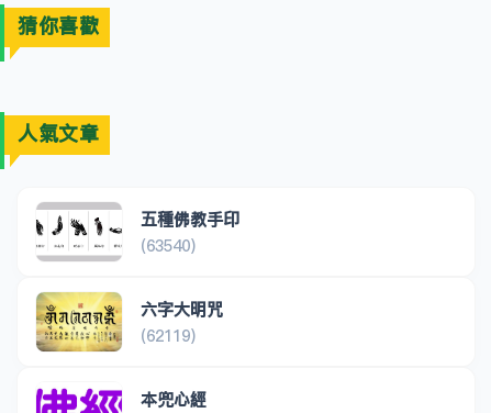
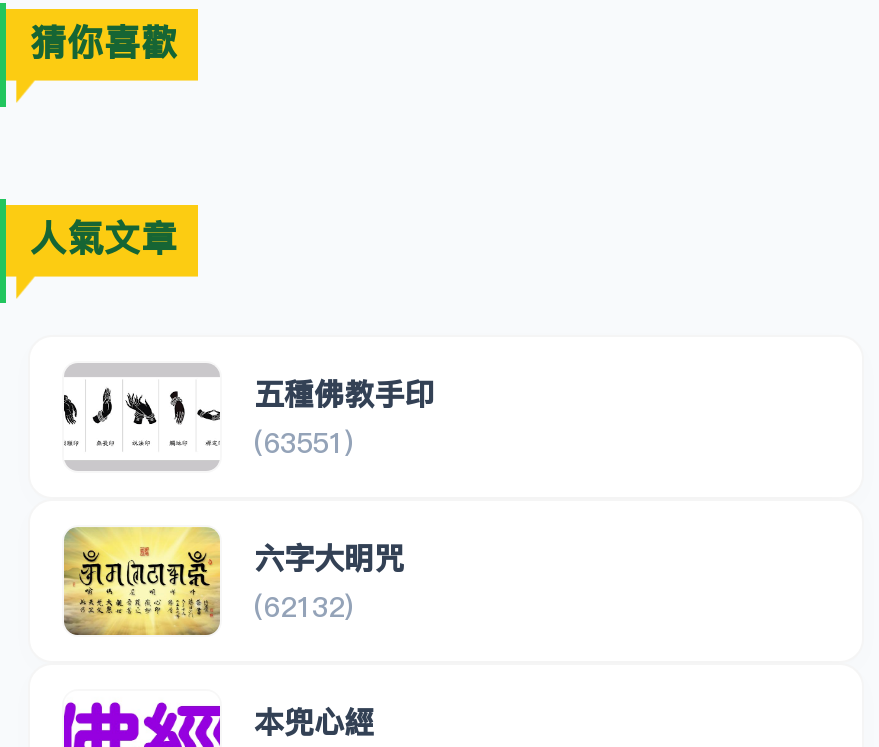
[141,235,196,256] (63540) -> [254,422,354,462] (63551)
[141,325,196,347] (62119) -> [254,586,354,626] (62132)

